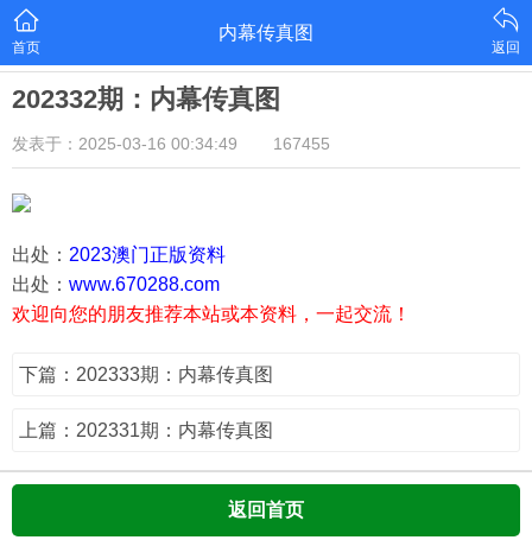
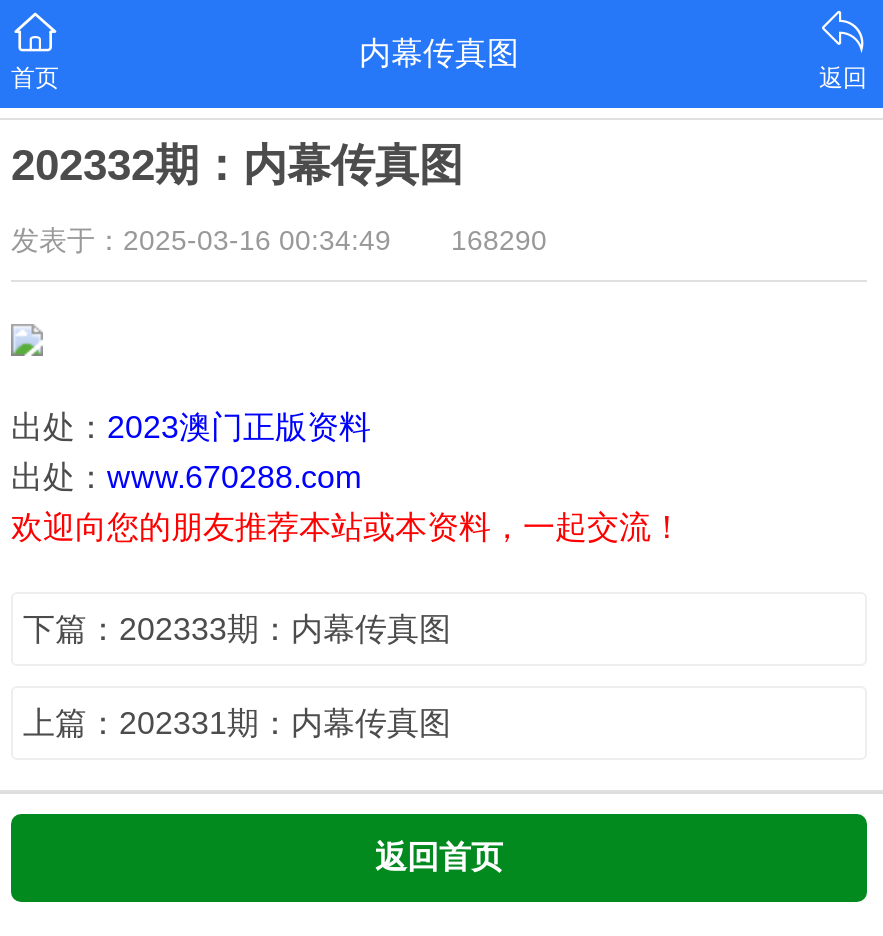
[12,134,330,153] 发表于：2025-03-16 00:34:49 167455 -> [11,224,547,256] 发表于：2025-03-16 00:34:49 168290

